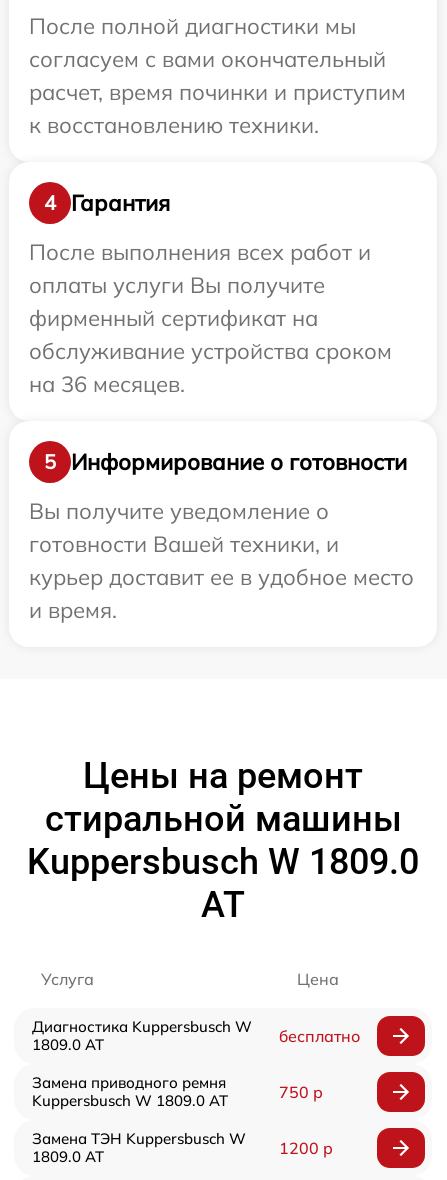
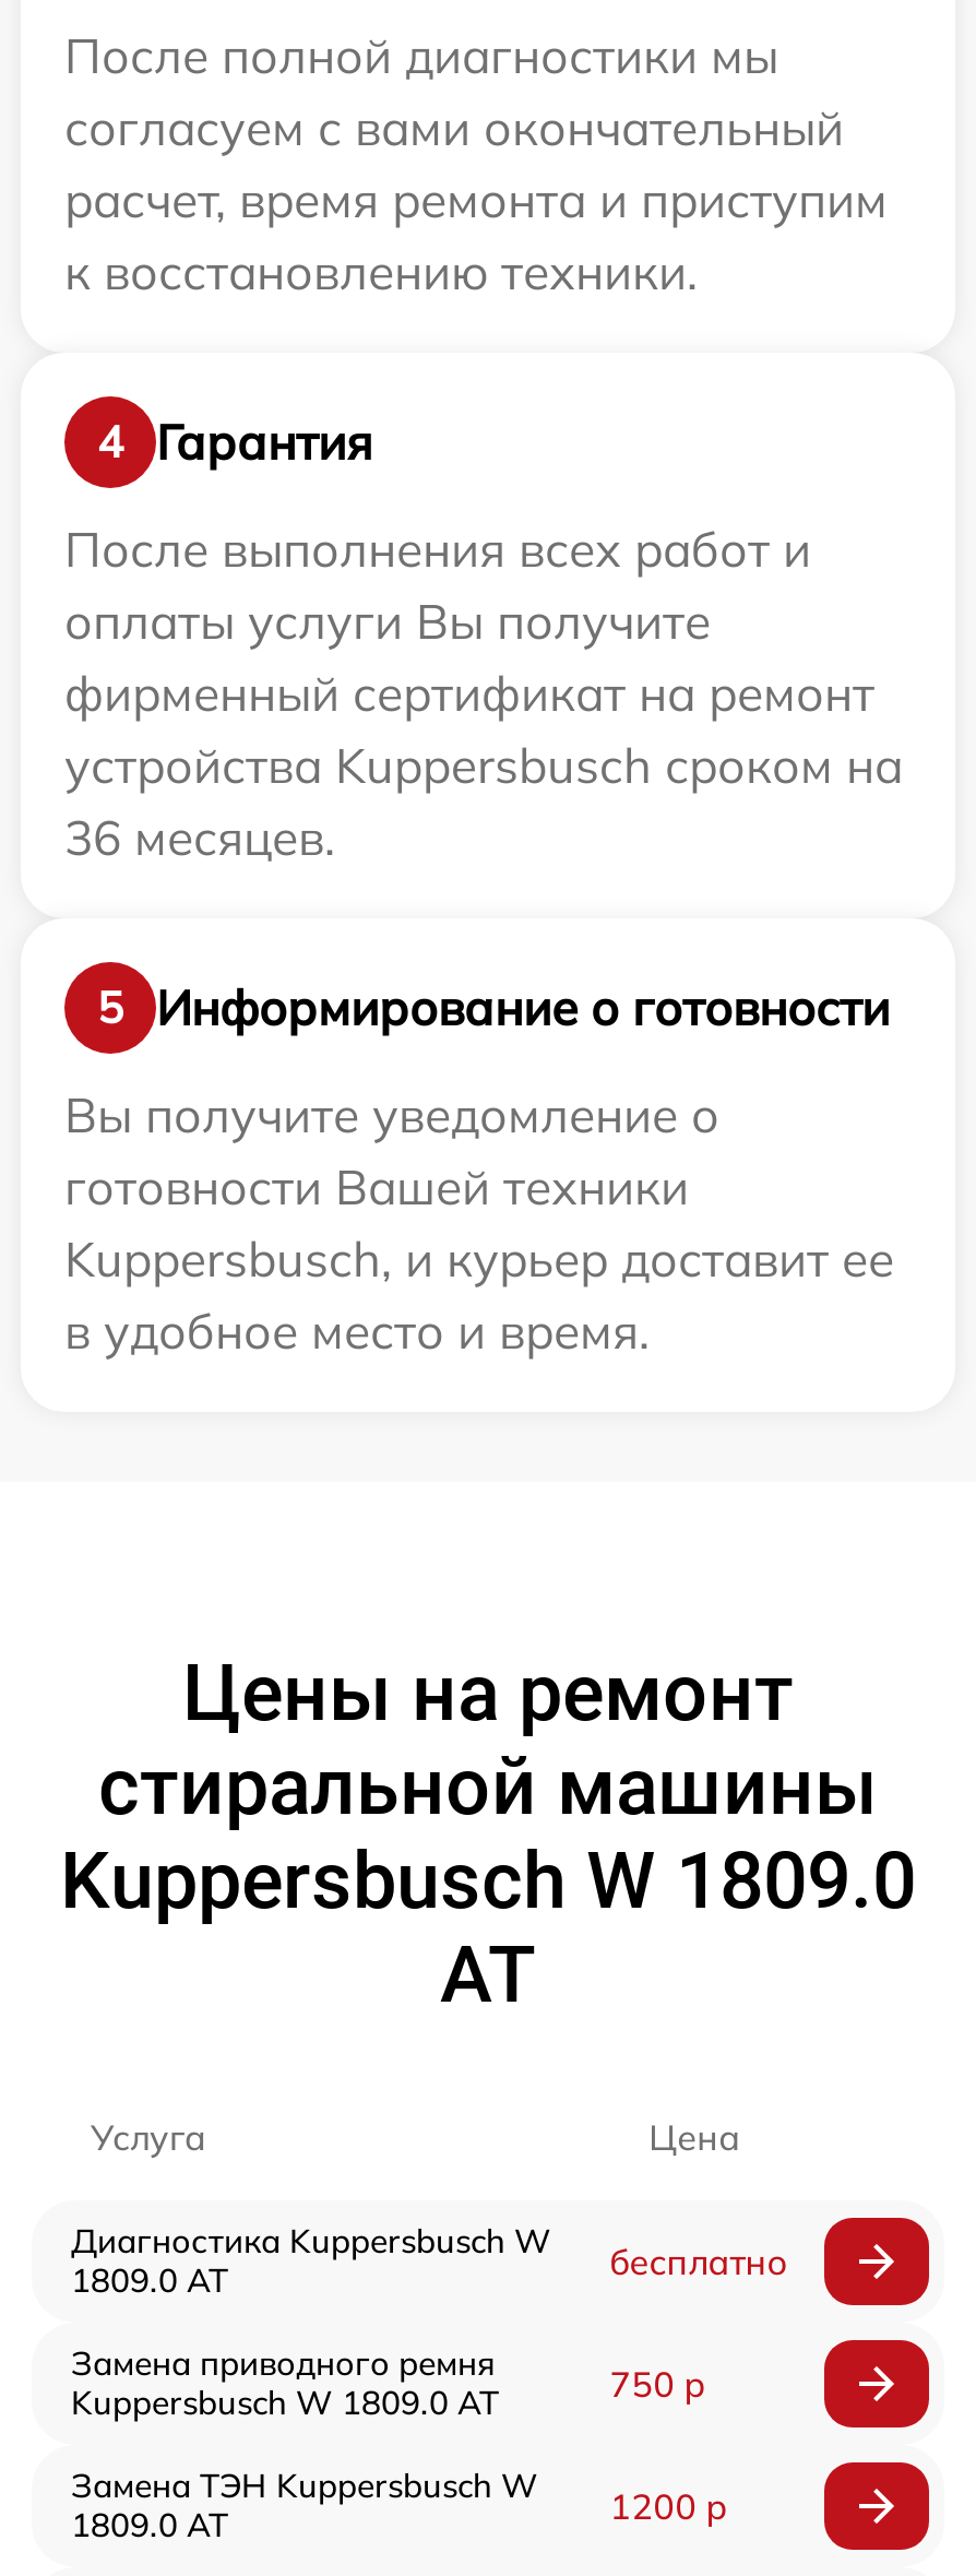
[29,78,406,106] расчет, время починки и приступим -> [64,169,888,230] расчет, время ремонта и приступим
[29,304,392,398] фирменный сертификат на | обслуживание устройства сроком | на 36 месяцев. -> [64,663,903,868] фирменный сертификат на ремонт | устройства Kuppersbusch сроком на | 36 месяцев.
[29,530,414,624] готовности Вашей техники, и | курьер доставит ее в удобное место | и время. -> [64,1156,894,1362] готовности Вашей техники | Kuppersbusch, и курьер доставит ее | в удобное место и время.

